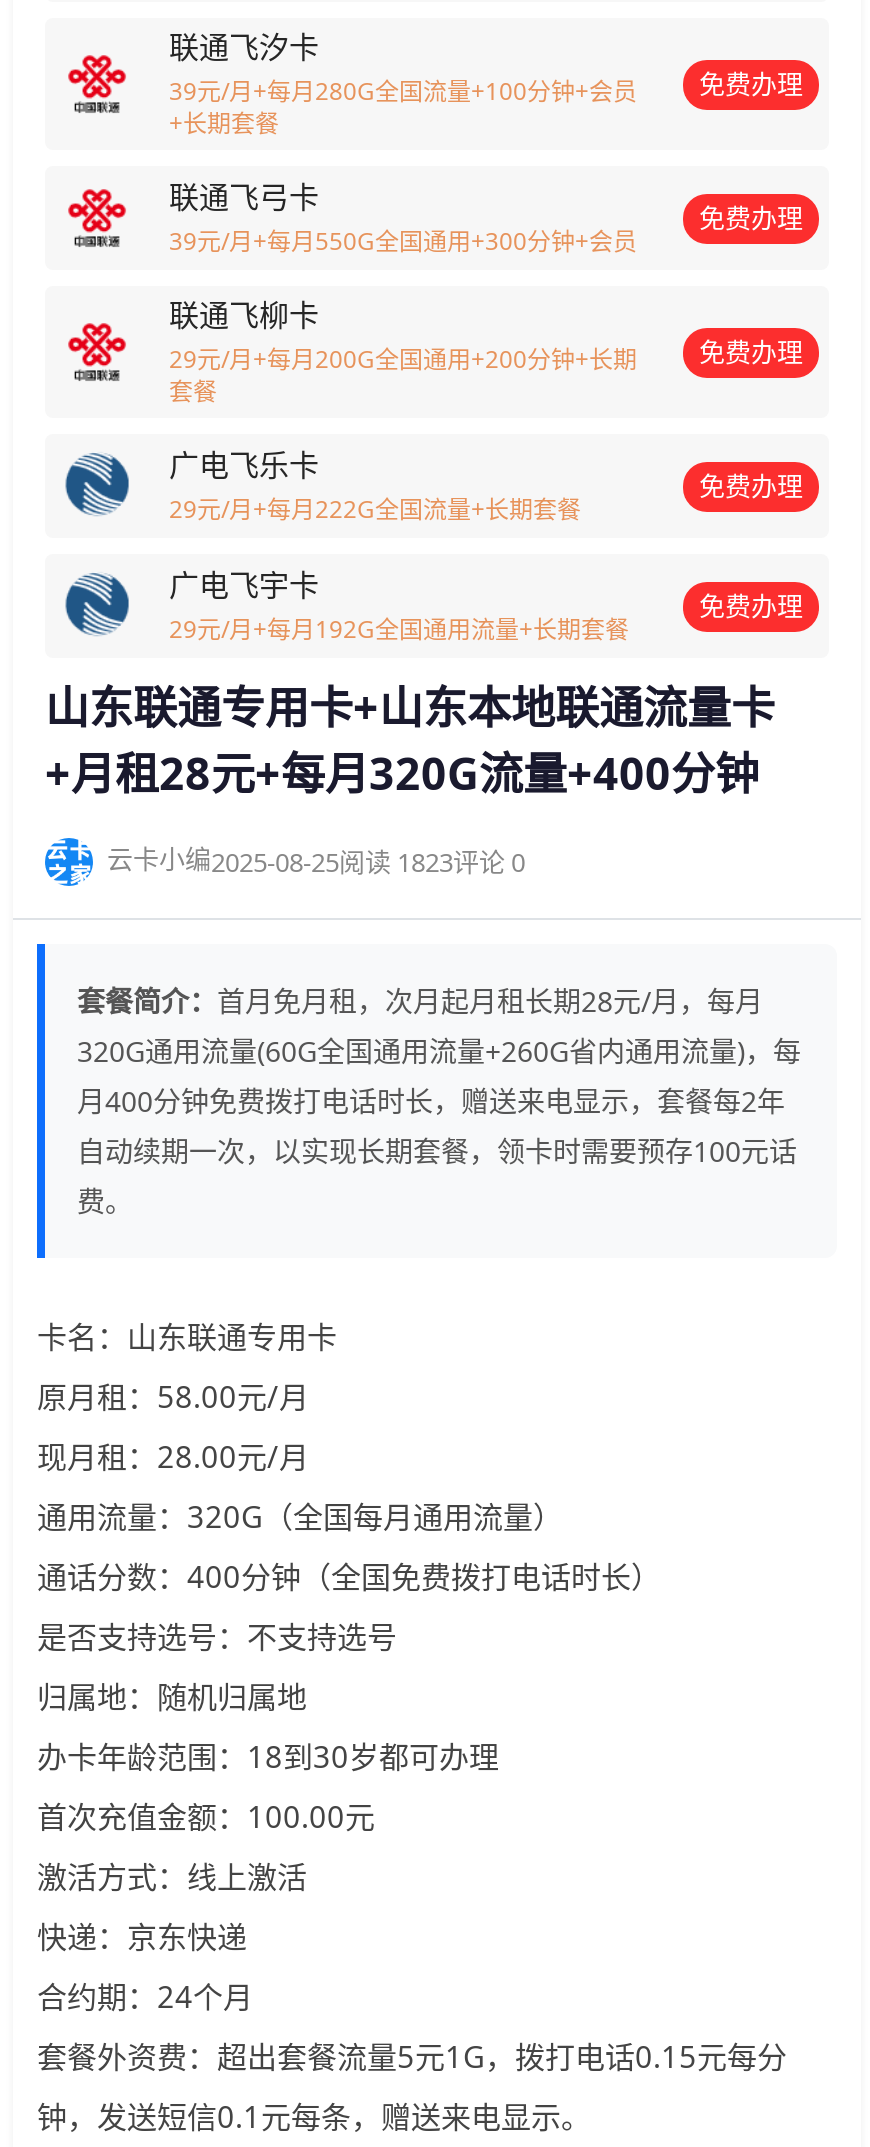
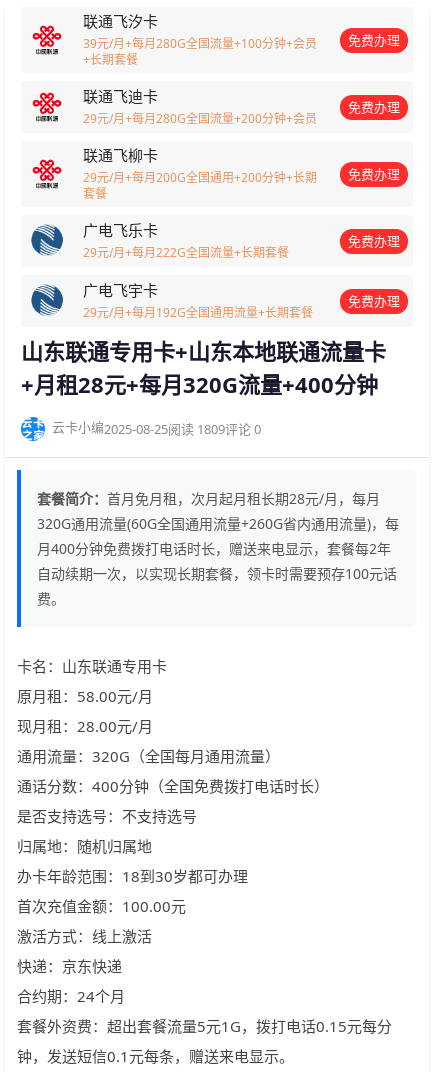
[169,176,319,216] 联通飞弓卡 -> [83,86,158,106] 联通飞迪卡
[169,224,637,258] 39元/月+每月550G全国通用+300分钟+会员 -> [83,110,317,127] 29元/月+每月280G全国流量+200分钟+会员
[101,841,525,879] 云卡小编2025-08-25阅读 1823评论 0 -> [49,419,261,438] 云卡小编2025-08-25阅读 1809评论 0

